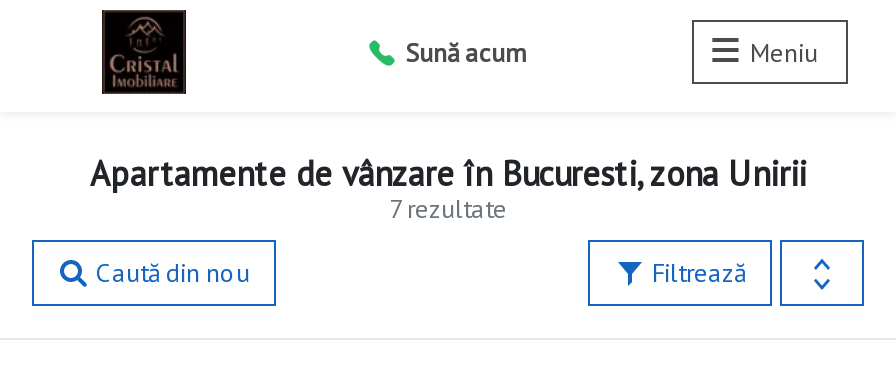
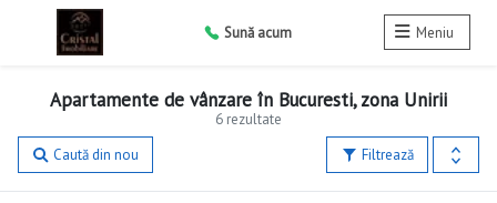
[389,192,507,226] 7 rezultate -> [215,110,282,128] 6 rezultate

